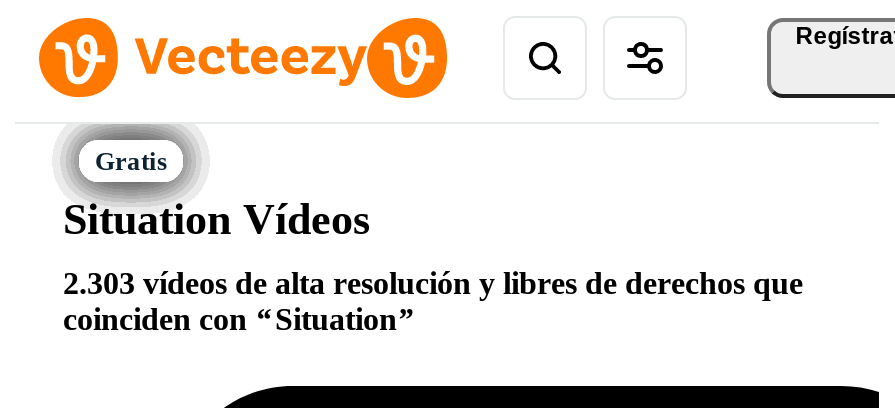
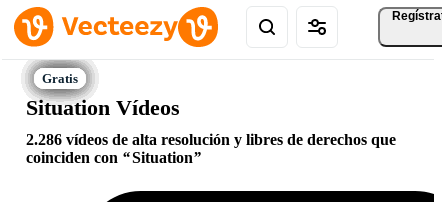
[63,267,803,301] 2.303 vídeos de alta resolución y libres de derechos que -> [26,131,396,148] 2.286 vídeos de alta resolución y libres de derechos que

